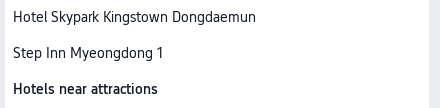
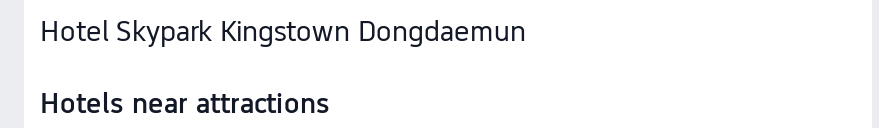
[13,45,163,61] Step Inn Myeongdong 1 -> none

